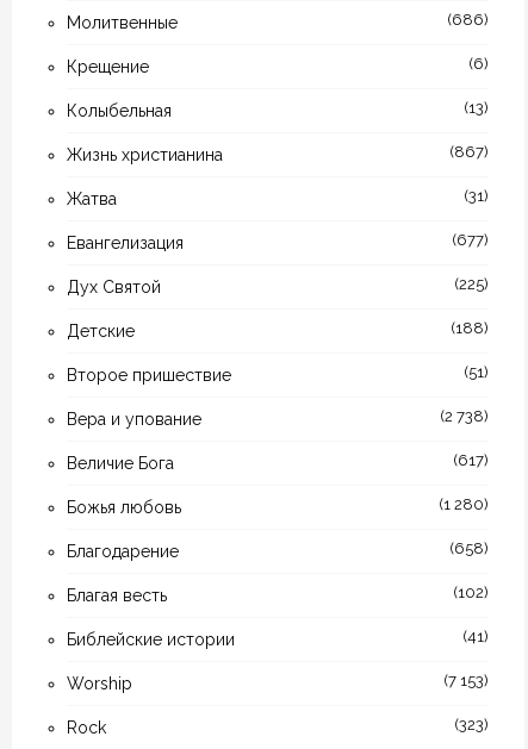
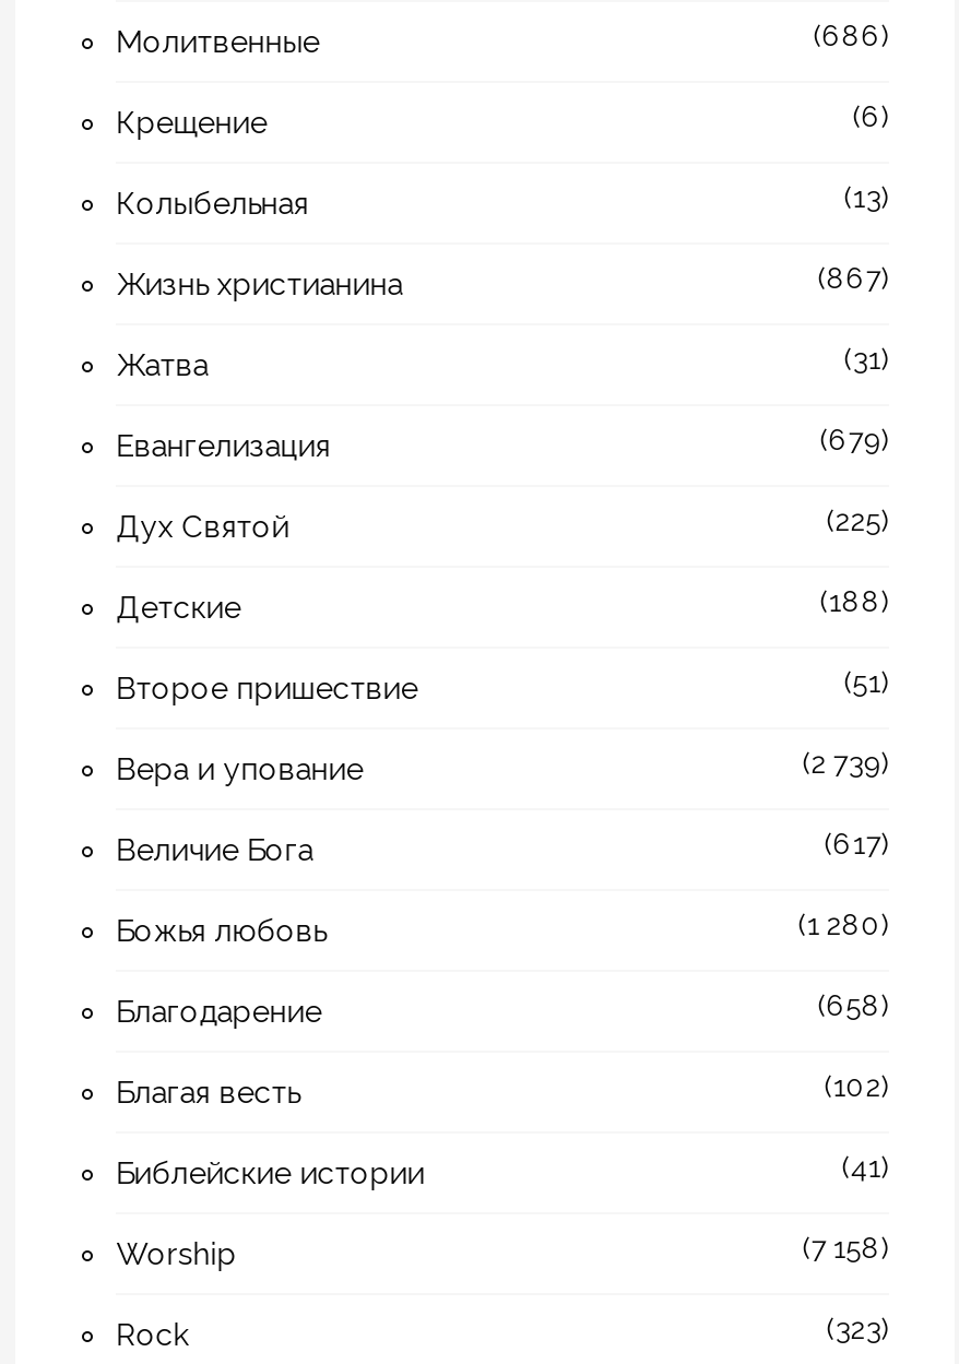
[452,231,489,249] (677) -> [820,424,890,457] (679)
[440,407,489,425] (2 738) -> [802,747,890,780] (2 739)
[444,672,489,690] (7 153) -> [802,1232,890,1265] (7 158)

